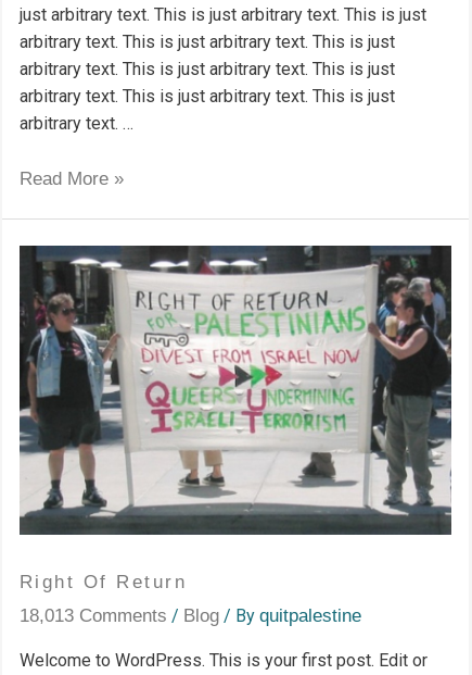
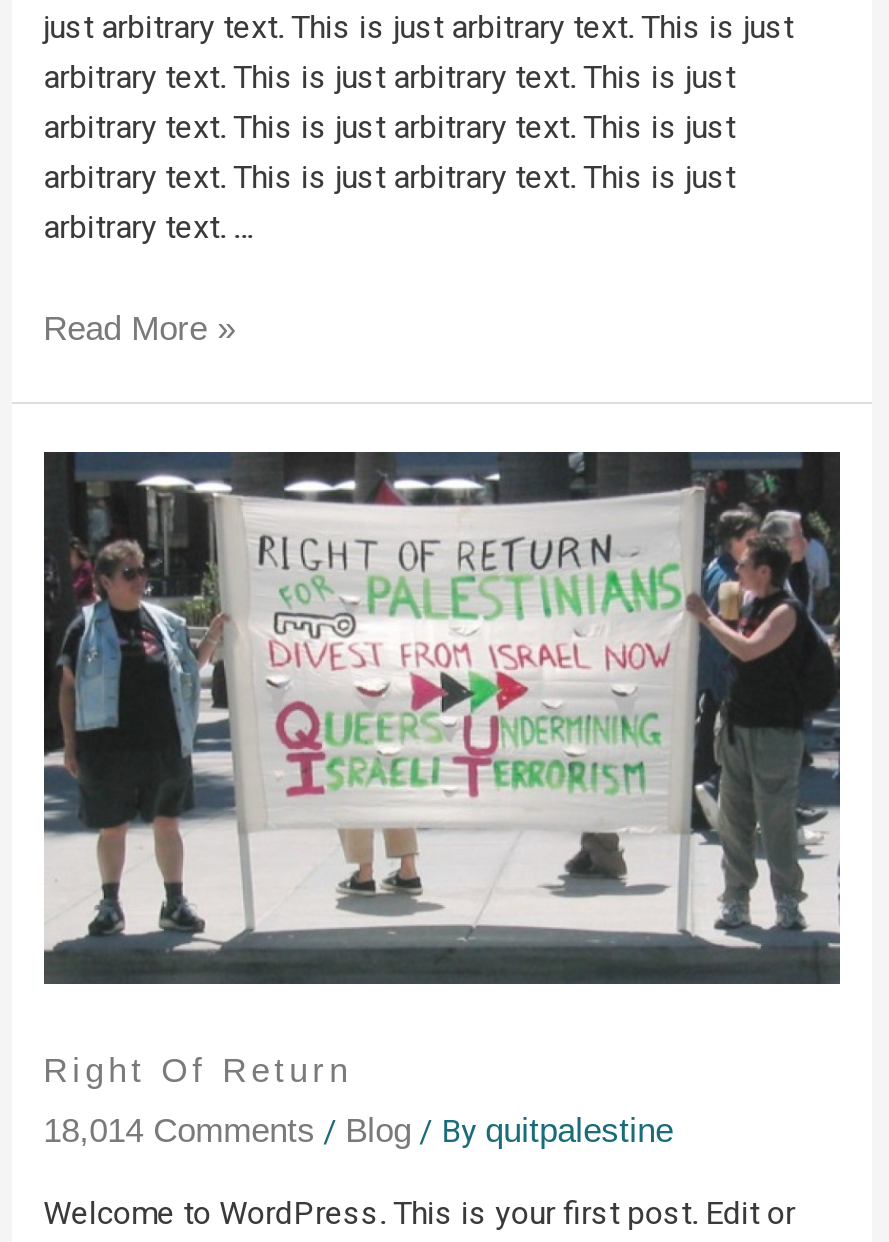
[19,605,361,626] 18,013 Comments / Blog / By quitpalestine -> [43,1113,673,1151] 18,014 Comments / Blog / By quitpalestine

